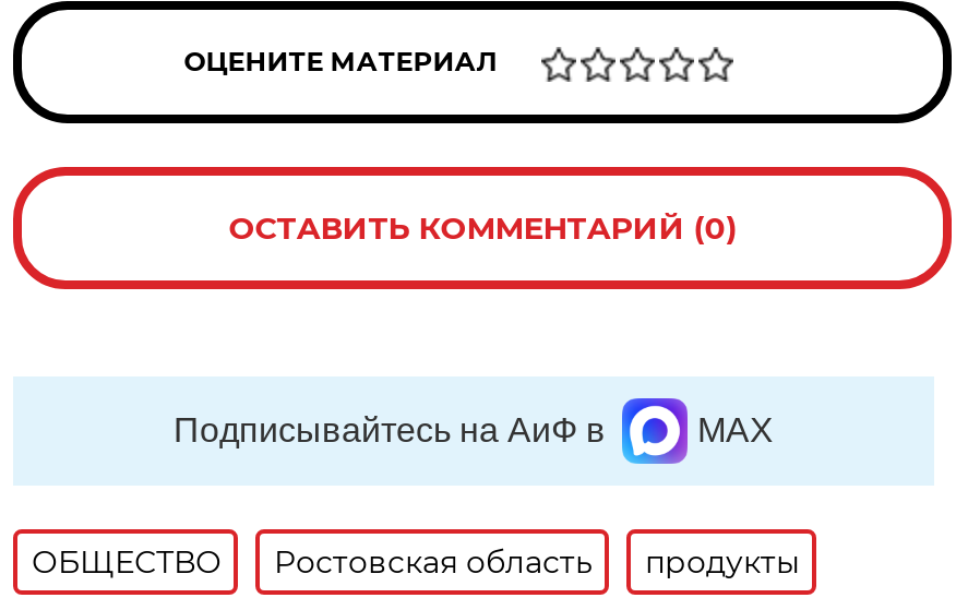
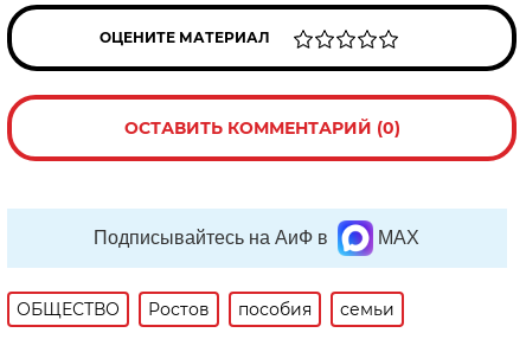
[274,542,800,582] Ростовская область | продукты -> [149,299,395,320] Ростов | пособия | семьи

